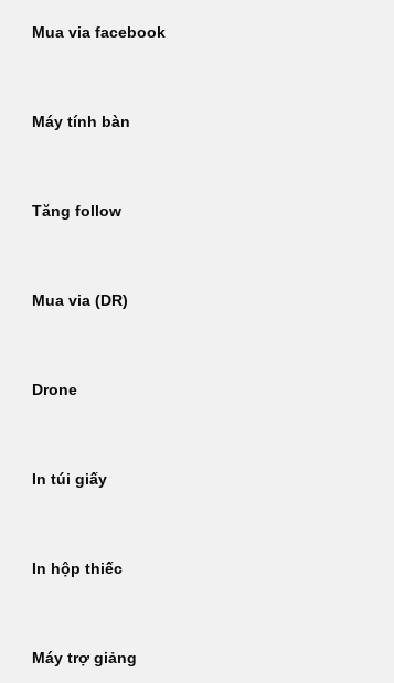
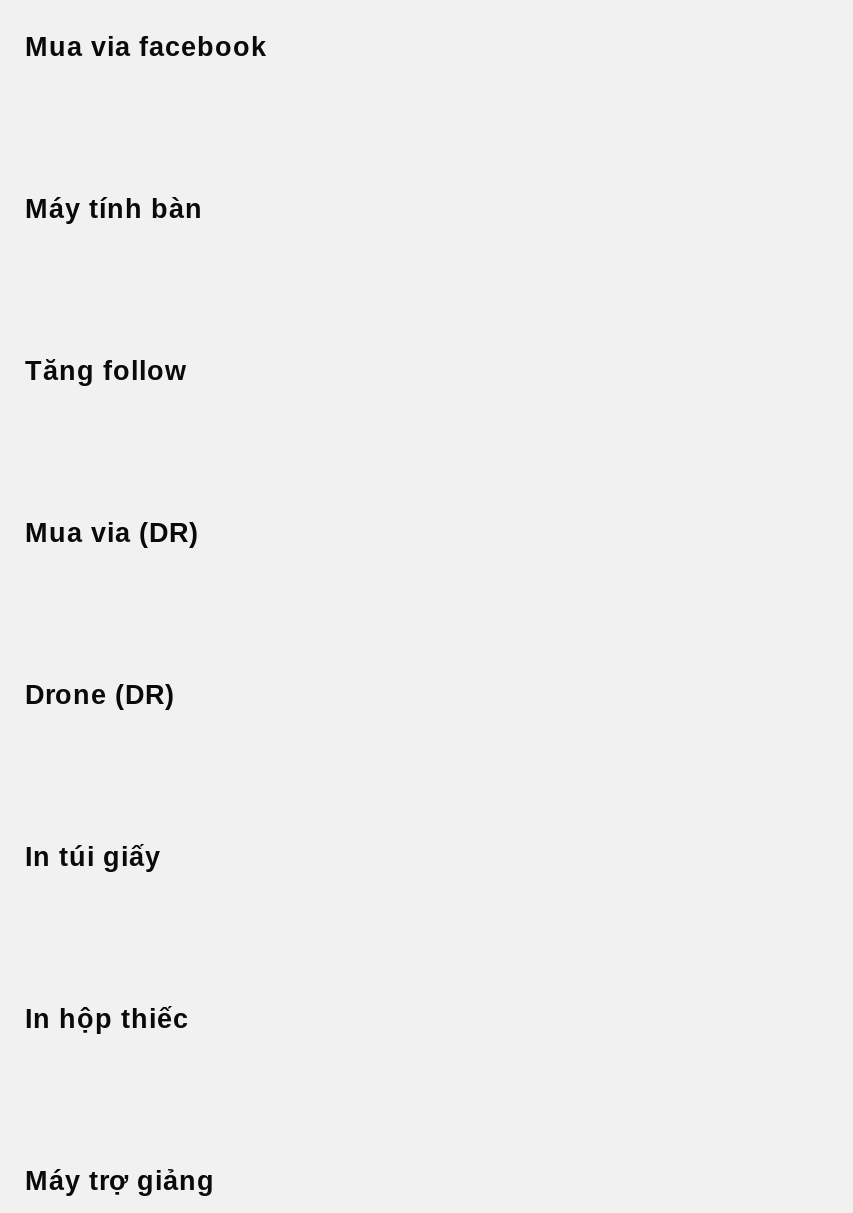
[32,382,77,399] Drone -> [25,680,175,710] Drone (DR)

